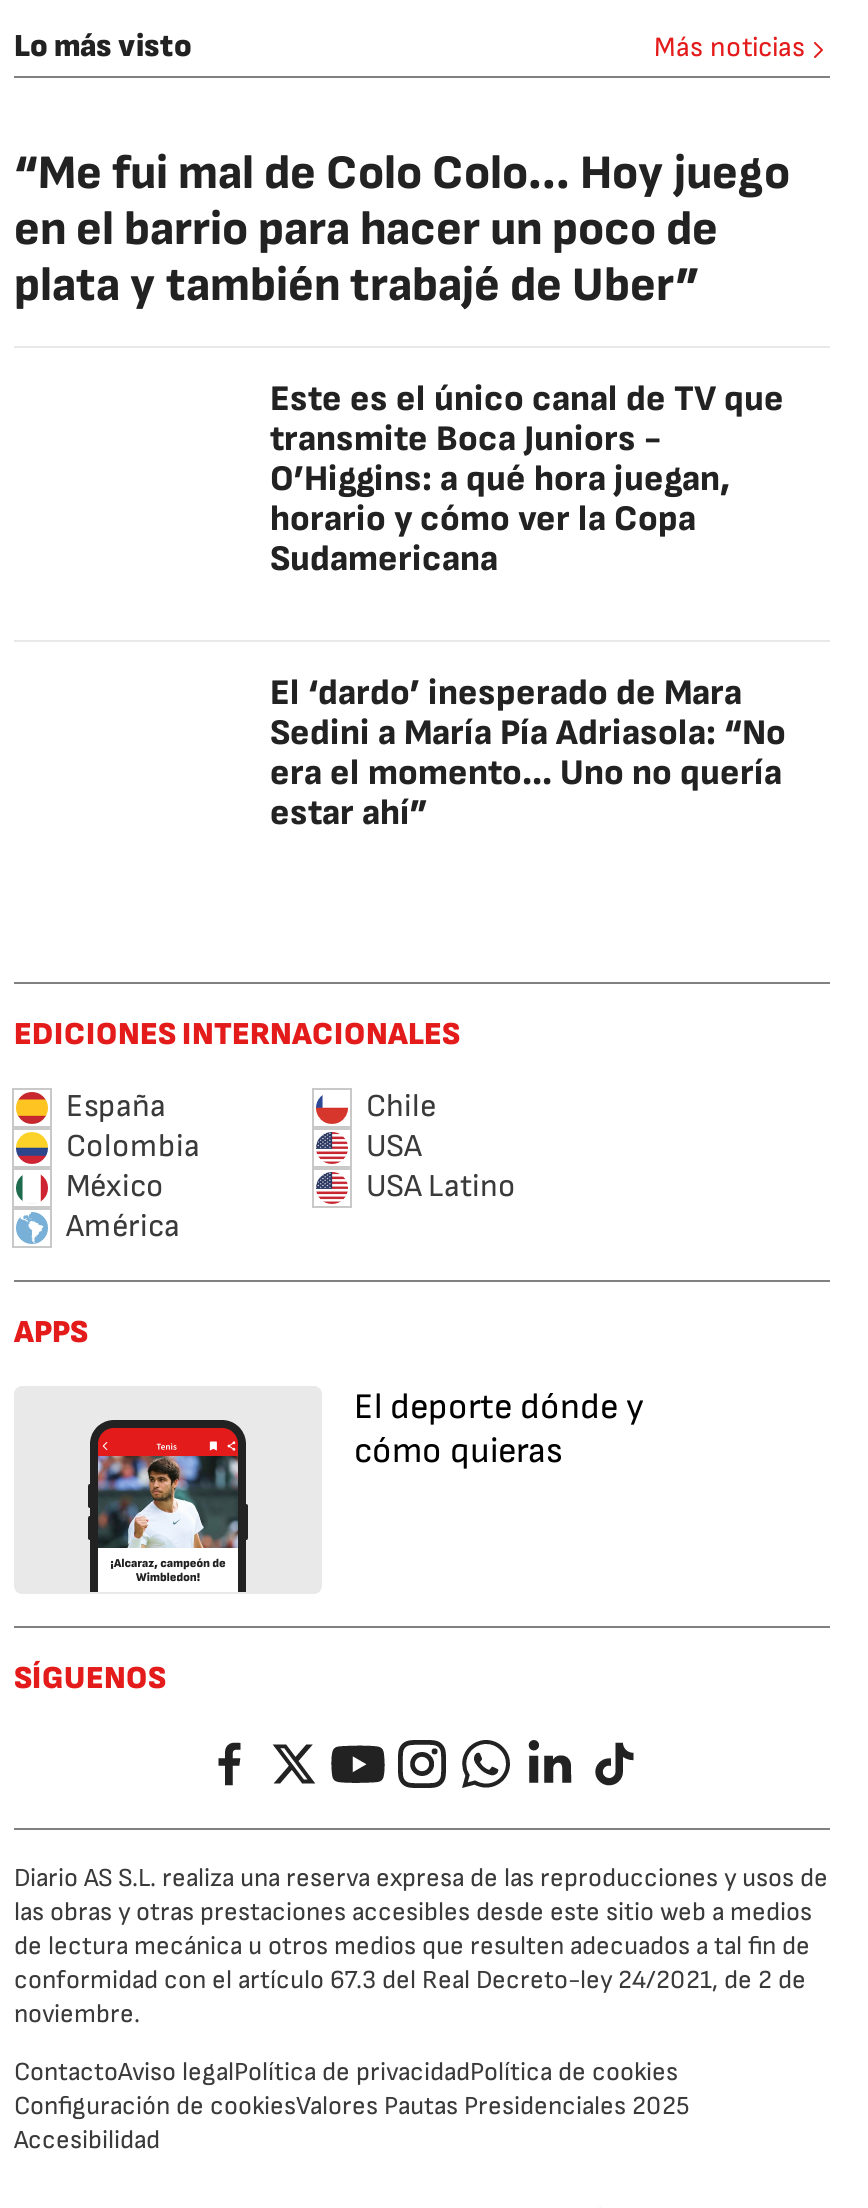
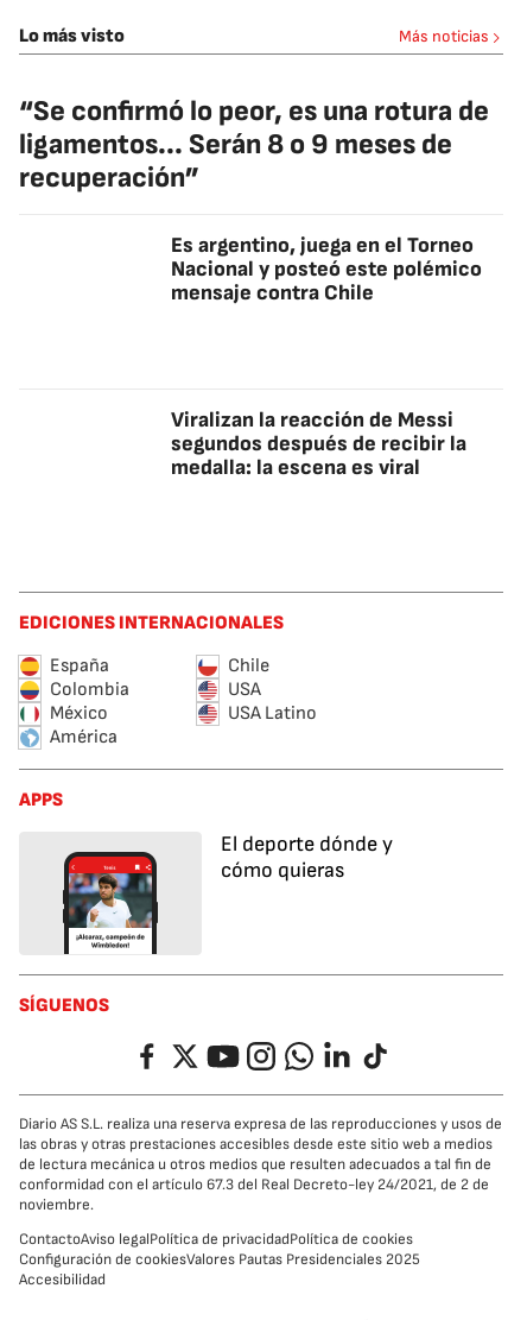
[14,144,790,314] “Me fui mal de Colo Colo... Hoy juego | en el barrio para hacer un poco de | plata y también trabajé de Uber” -> [19,94,489,195] “Se confirmó lo peor, es una rotura de | ligamentos... Serán 8 o 9 meses de | recuperación”
[270,378,784,580] Este es el único canal de TV que | transmite Boca Juniors - | O’Higgins: a qué hora juegan, | horario y cómo ver la Copa | Sudamericana -> [171,233,482,305] Es argentino, juega en el Torneo | Nacional y posteó este polémico | mensaje contra Chile
[270,672,786,834] El ‘dardo’ inesperado de Mara | Sedini a María Pía Adriasola: “No | era el momento... Uno no quería | estar ahí” -> [171,408,466,480] Viralizan la reacción de Messi | segundos después de recibir la | medalla: la escena es viral

